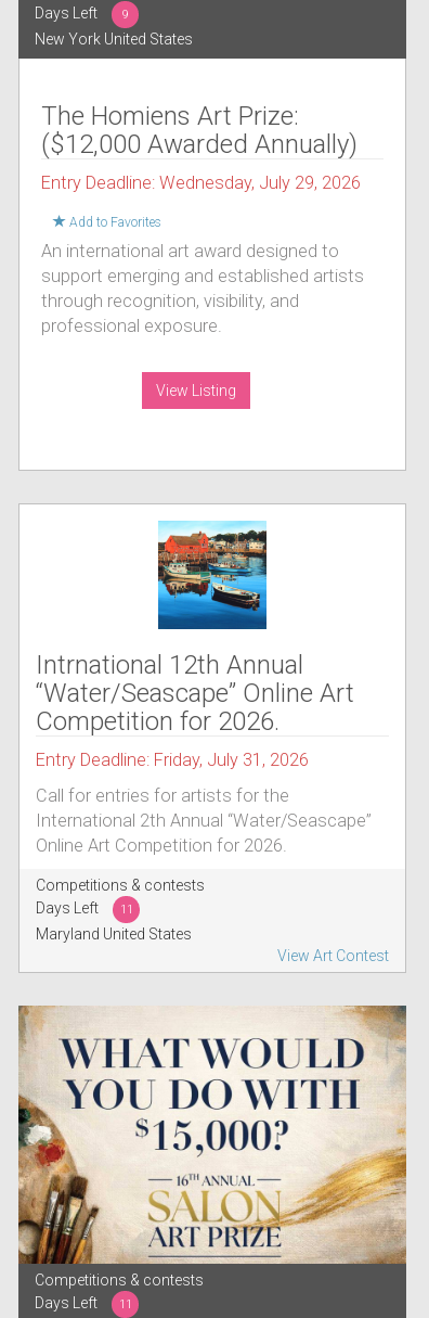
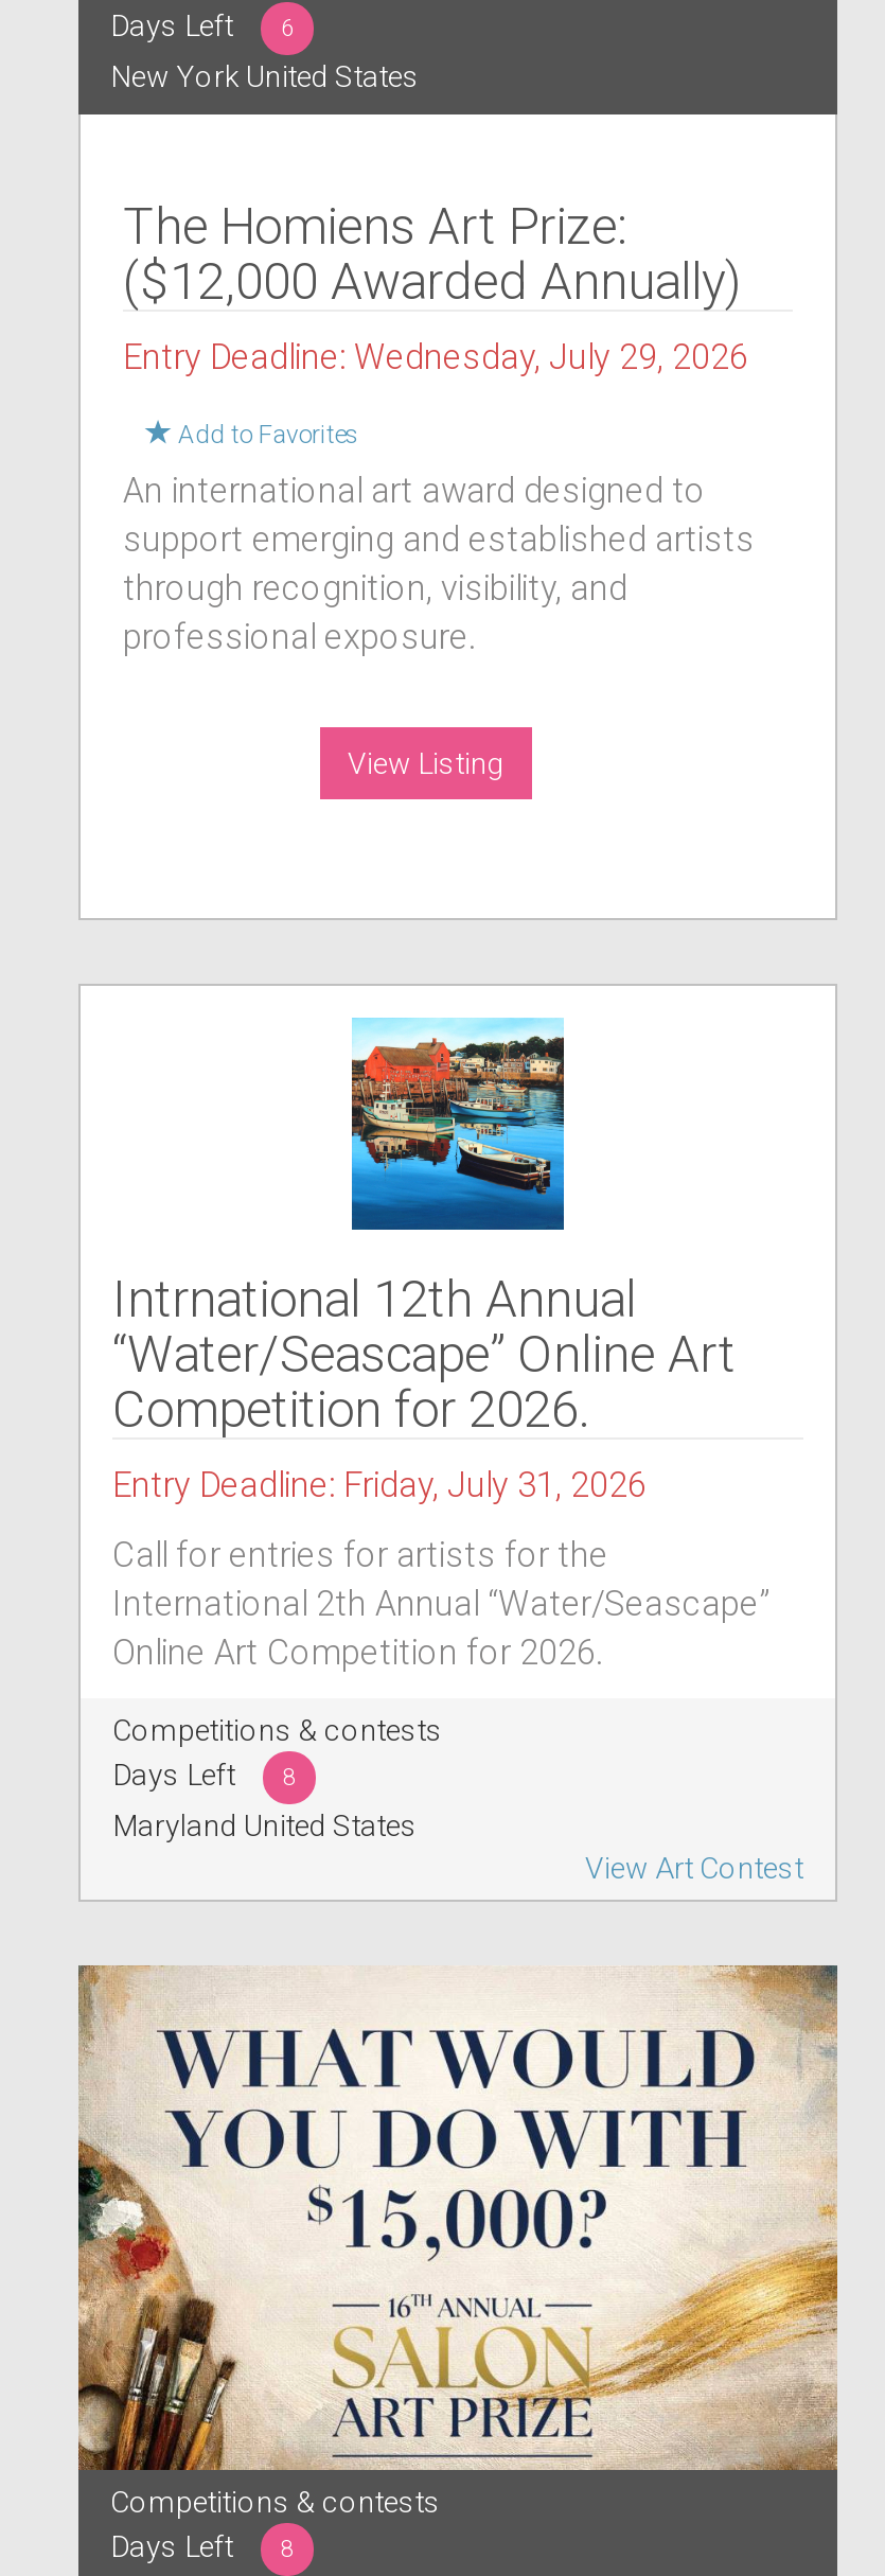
[35,4,128,21] Days Left 9 -> [110,8,294,42] Days Left 6
[36,899,133,916] Days Left 11 -> [112,1757,296,1791] Days Left 8
[35,1294,132,1312] Days Left 11 -> [110,2530,294,2563] Days Left 8

